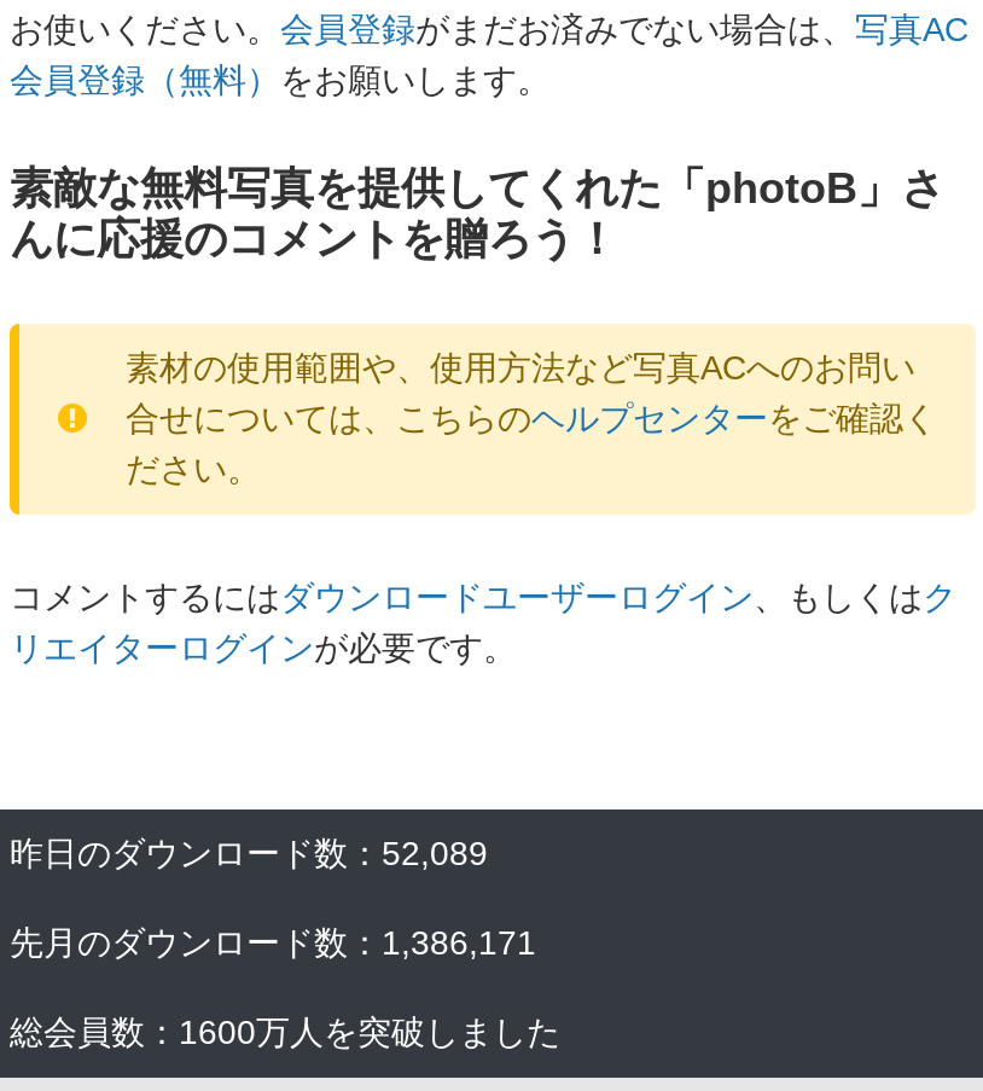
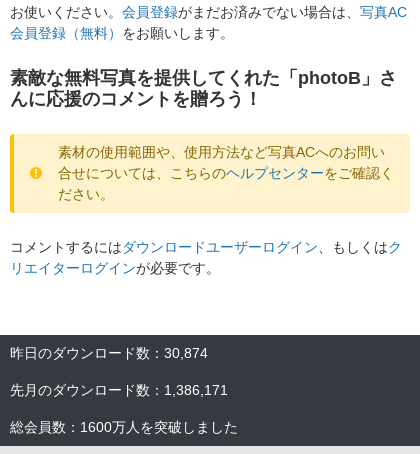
[10,834,488,872] 昨日のダウンロード数：52,089 -> [10,345,208,361] 昨日のダウンロード数：30,874

